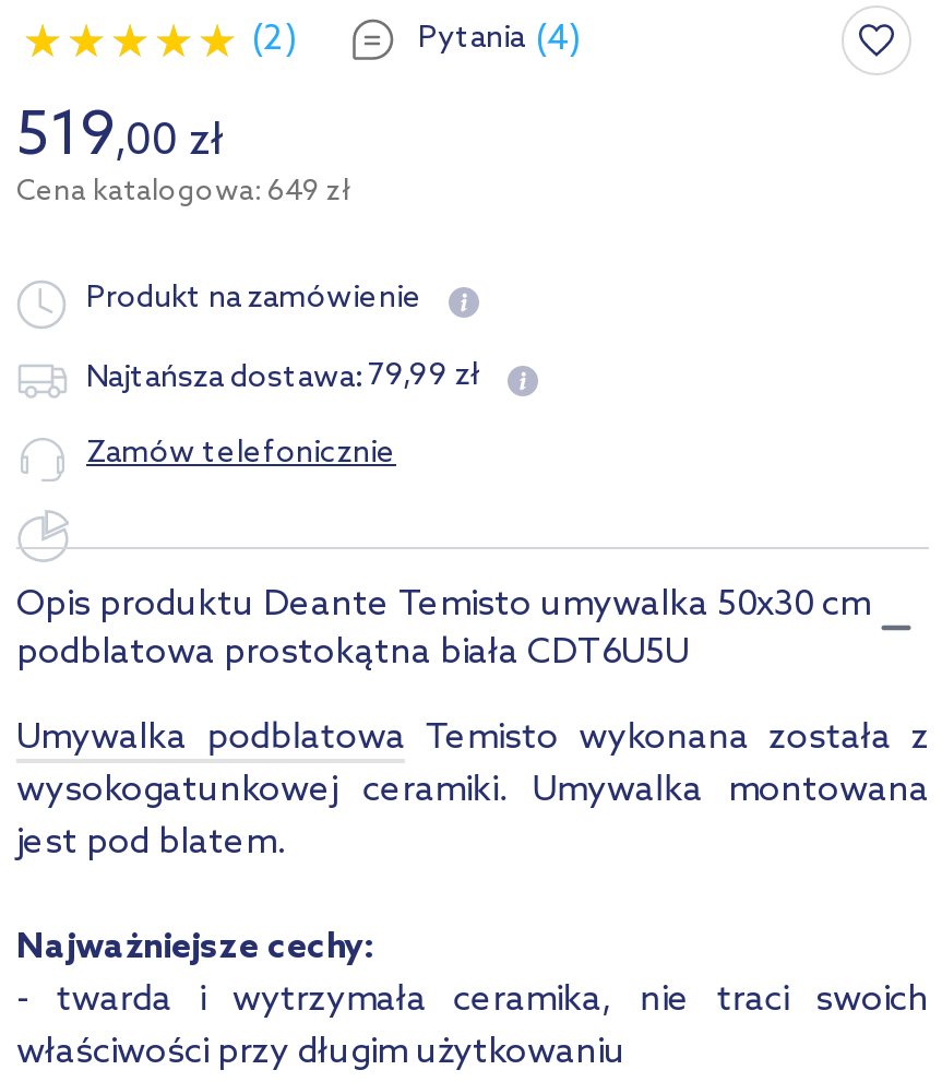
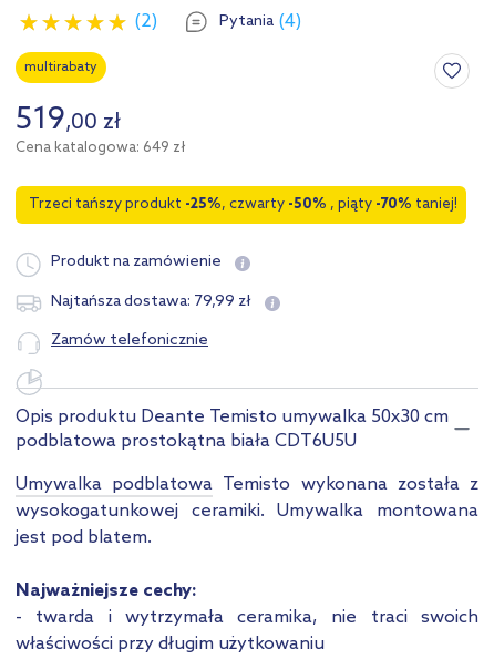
none -> [24,60,97,75] multirabaty
none -> [29,196,457,213] Trzeci tańszy produkt -25%, czwarty -50%, piąty -70% taniej!

